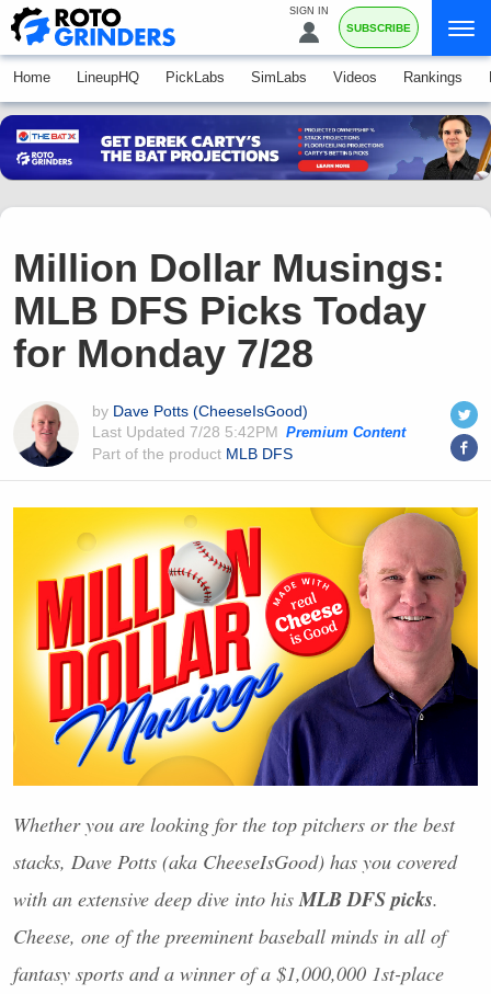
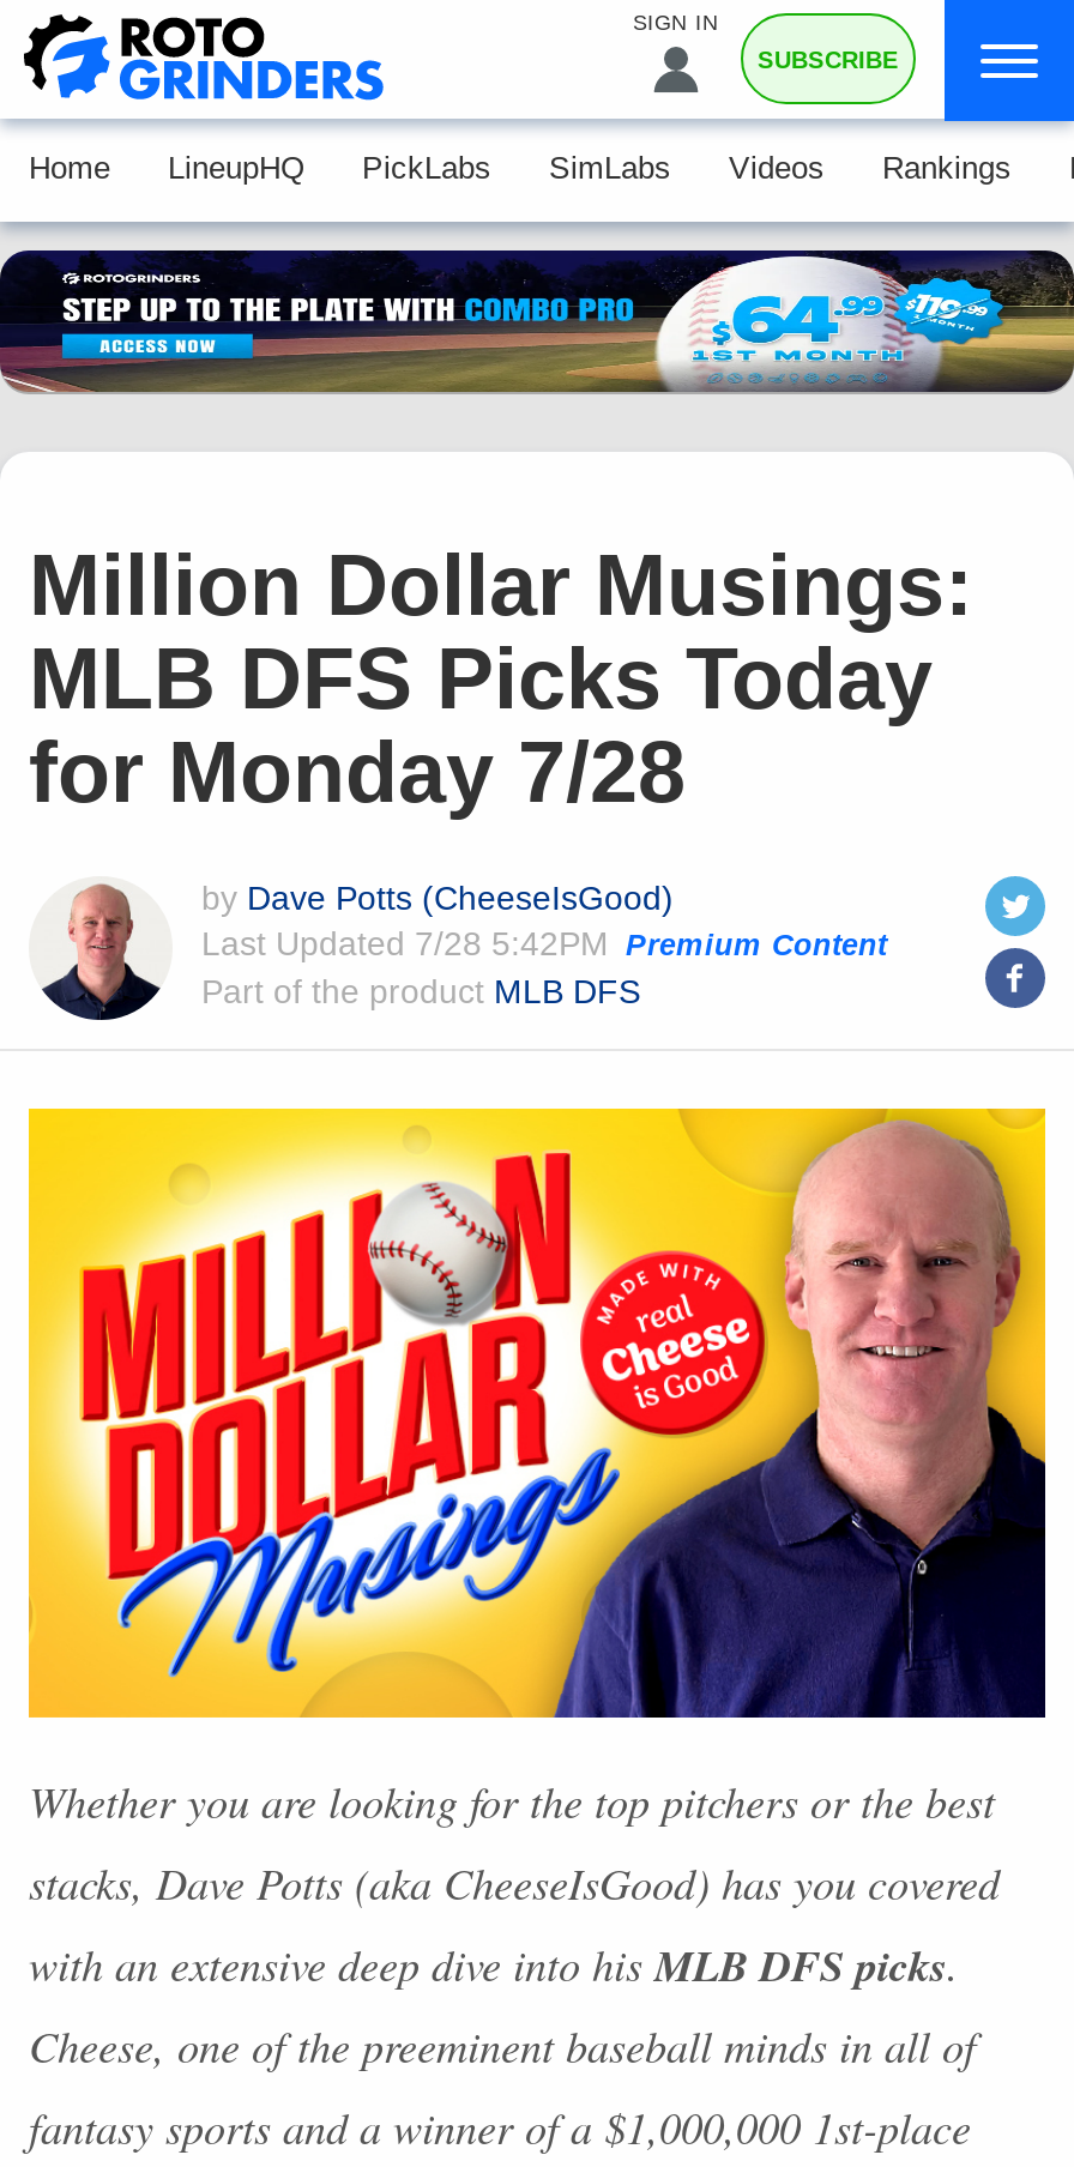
[3,114,488,181] [image] -> [7,248,1067,394] [image]

